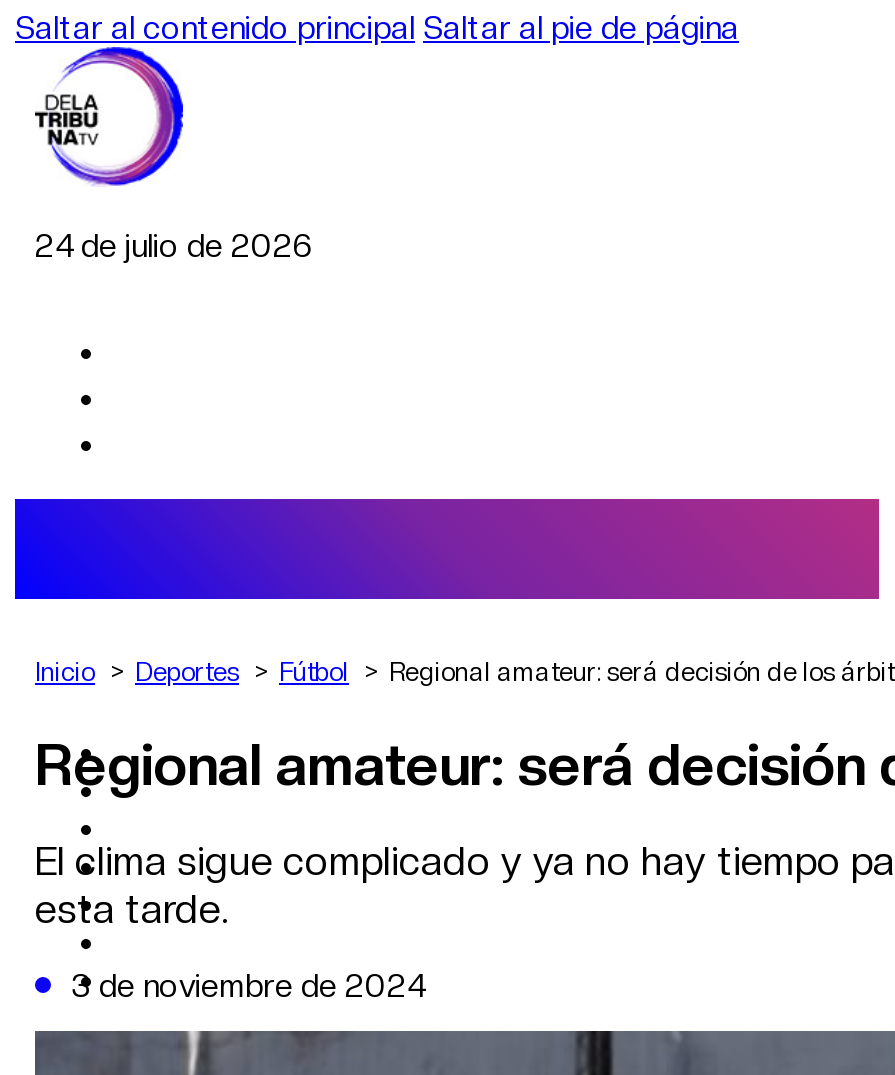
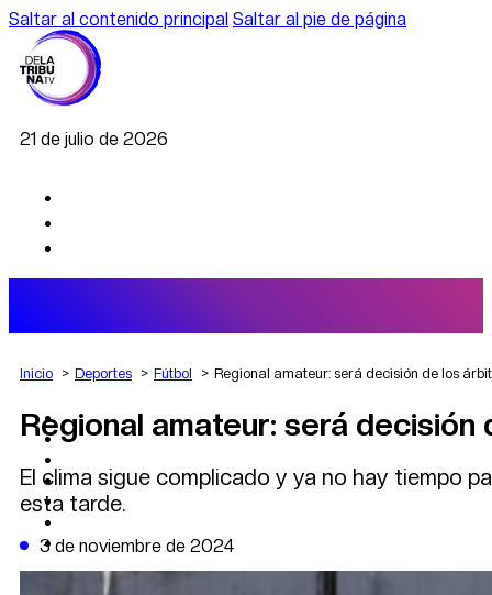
[35,227,313,265] 24 de julio de 2026 -> [20,129,168,150] 21 de julio de 2026

